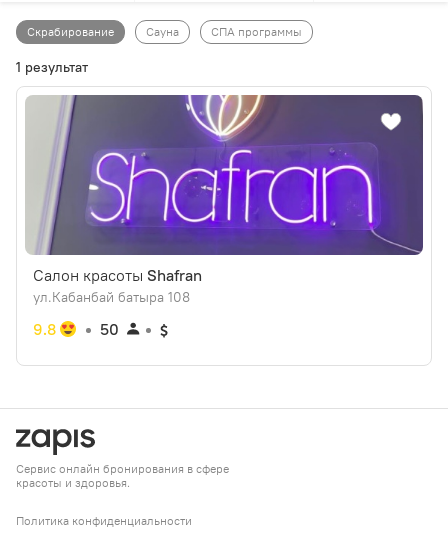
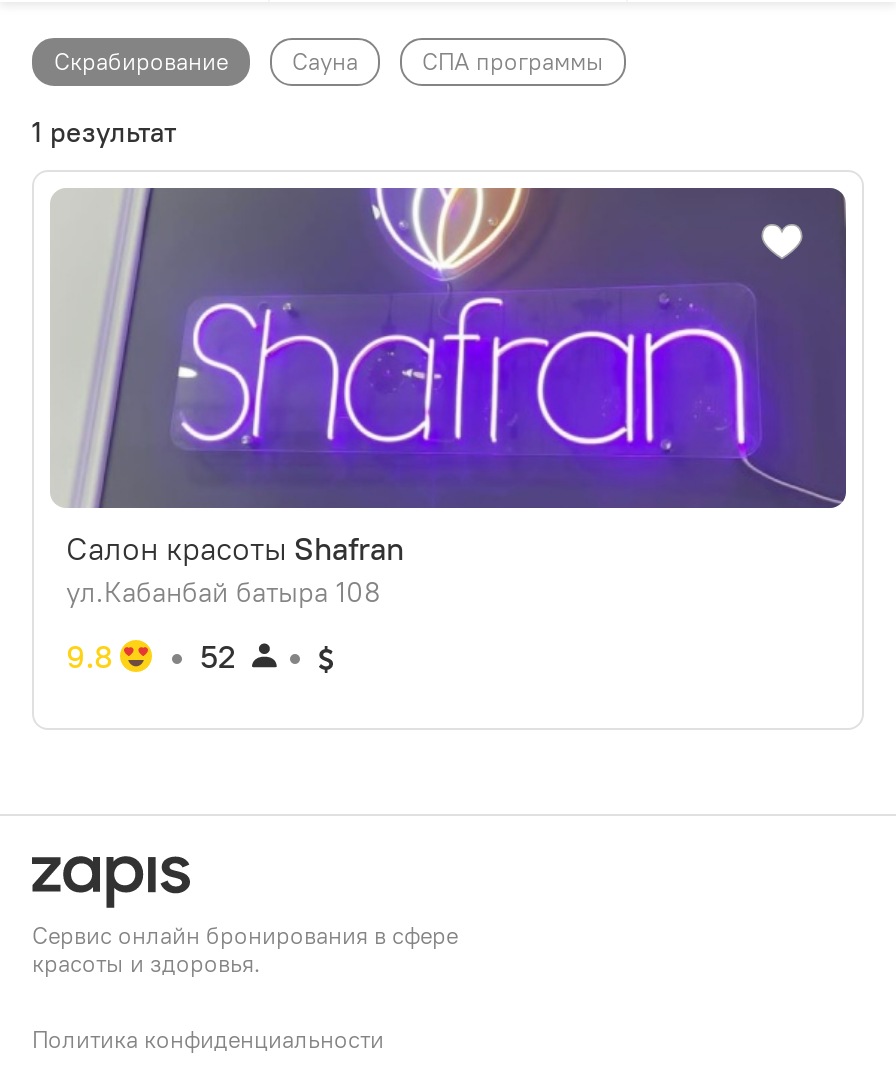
[100,319,119,339] 50 -> [200,636,236,676] 52

